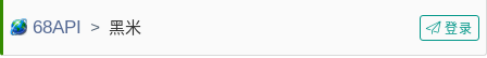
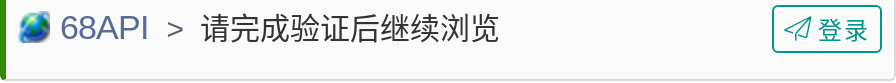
[33,17,141,38] 68API > 黑米 -> [60,9,500,47] 68API > 请完成验证后继续浏览

